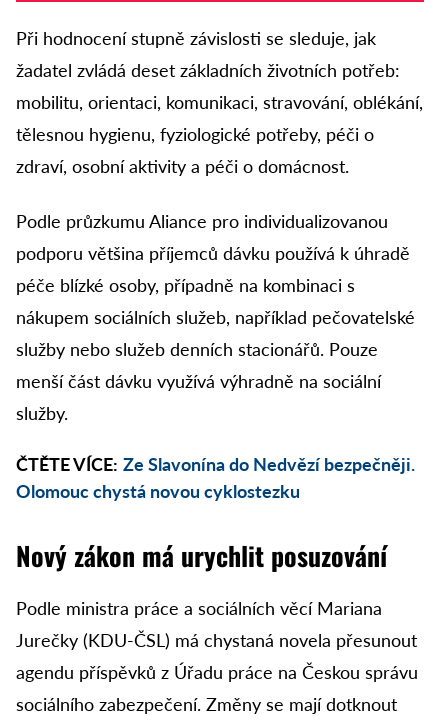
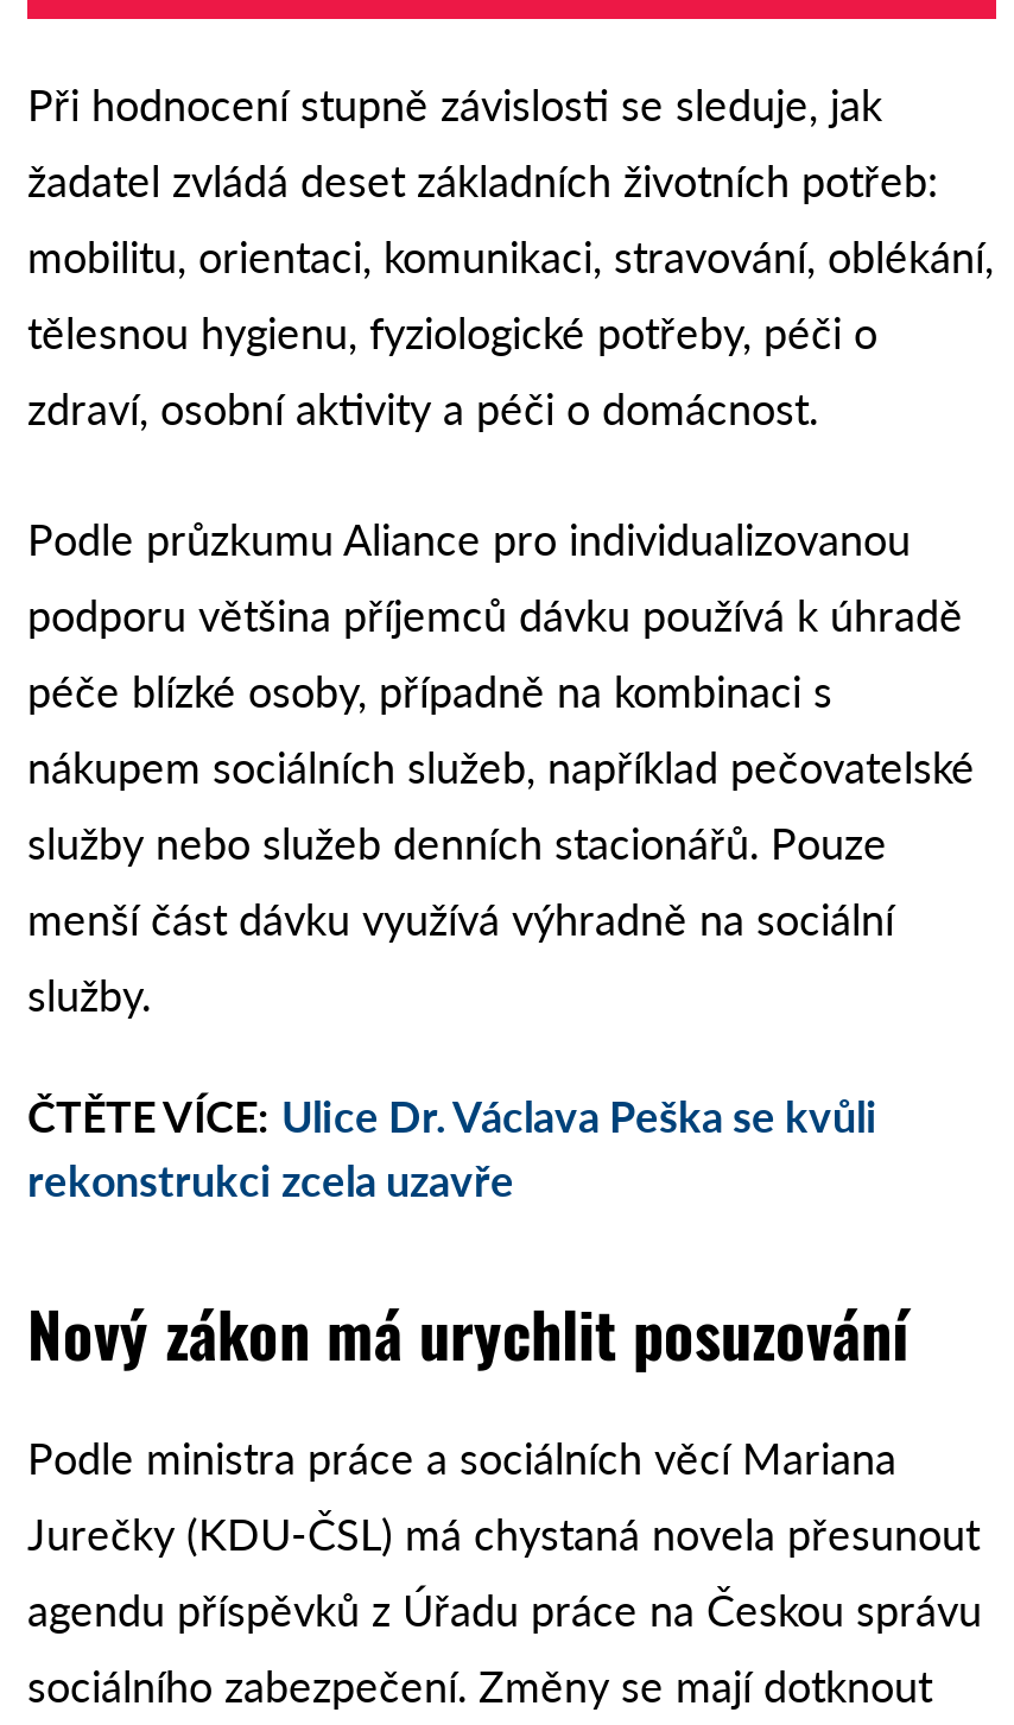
[16,453,415,502] ČTĚTE VÍCE: Ze Slavonína do Nedvězí bezpečněji. | Olomouc chystá novou cyklostezku -> [27,1091,877,1207] ČTĚTE VÍCE: Ulice Dr. Václava Peška se kvůli | rekonstrukci zcela uzavře

